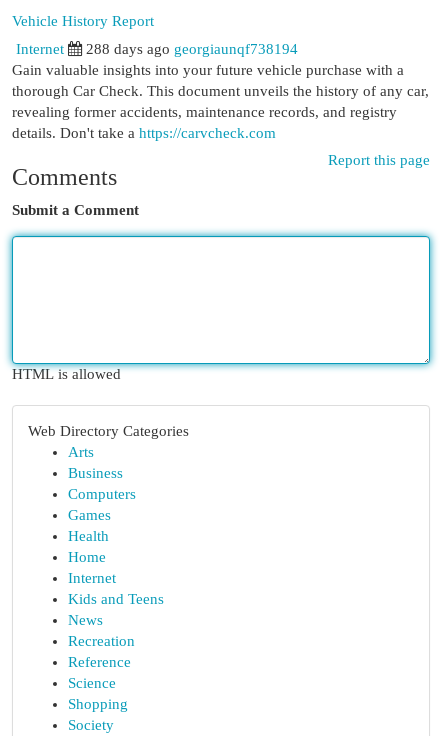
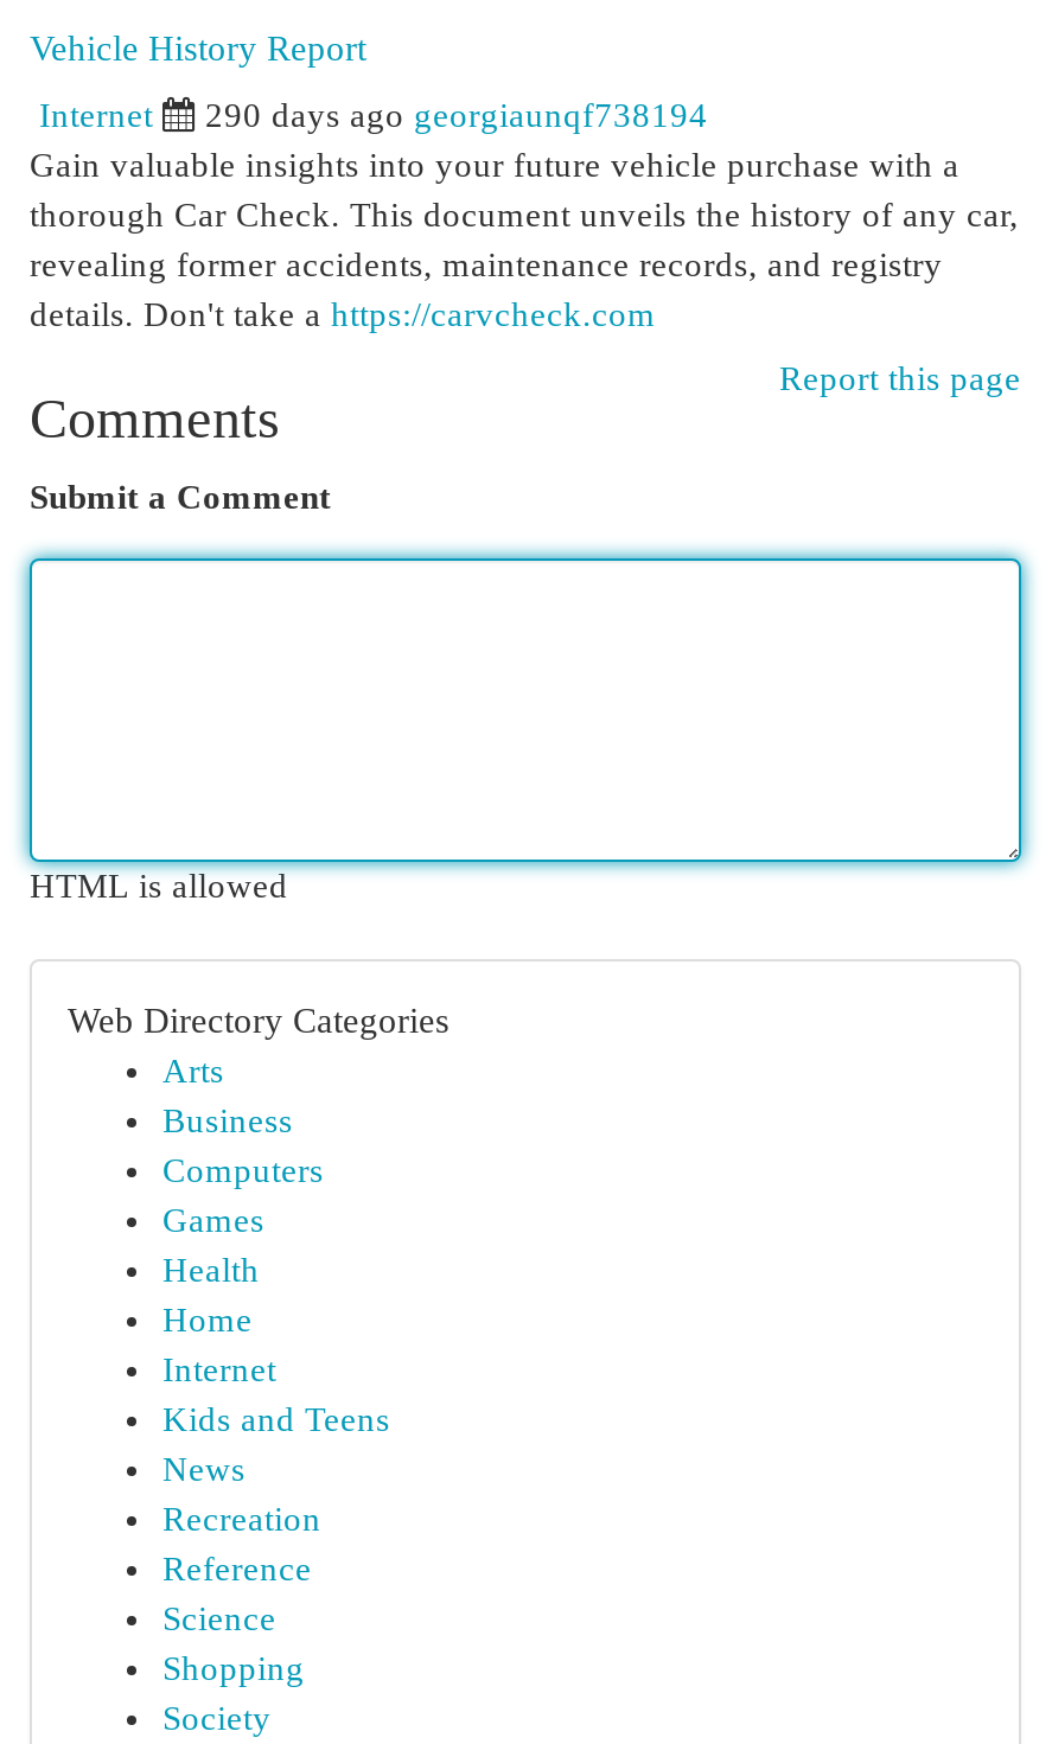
[86,41,298,57] 288 days ago georgiaunqf738194 -> [205,96,708,134] 290 days ago georgiaunqf738194

